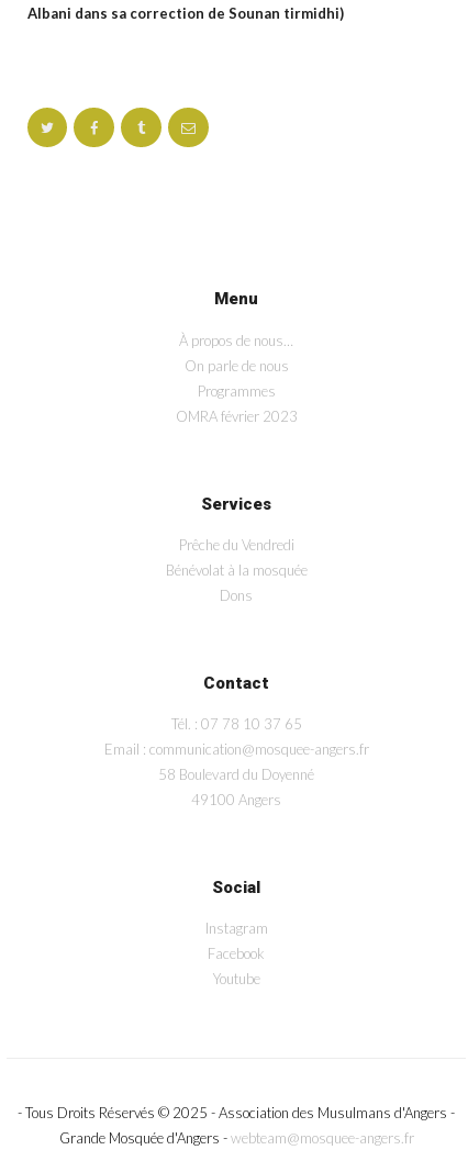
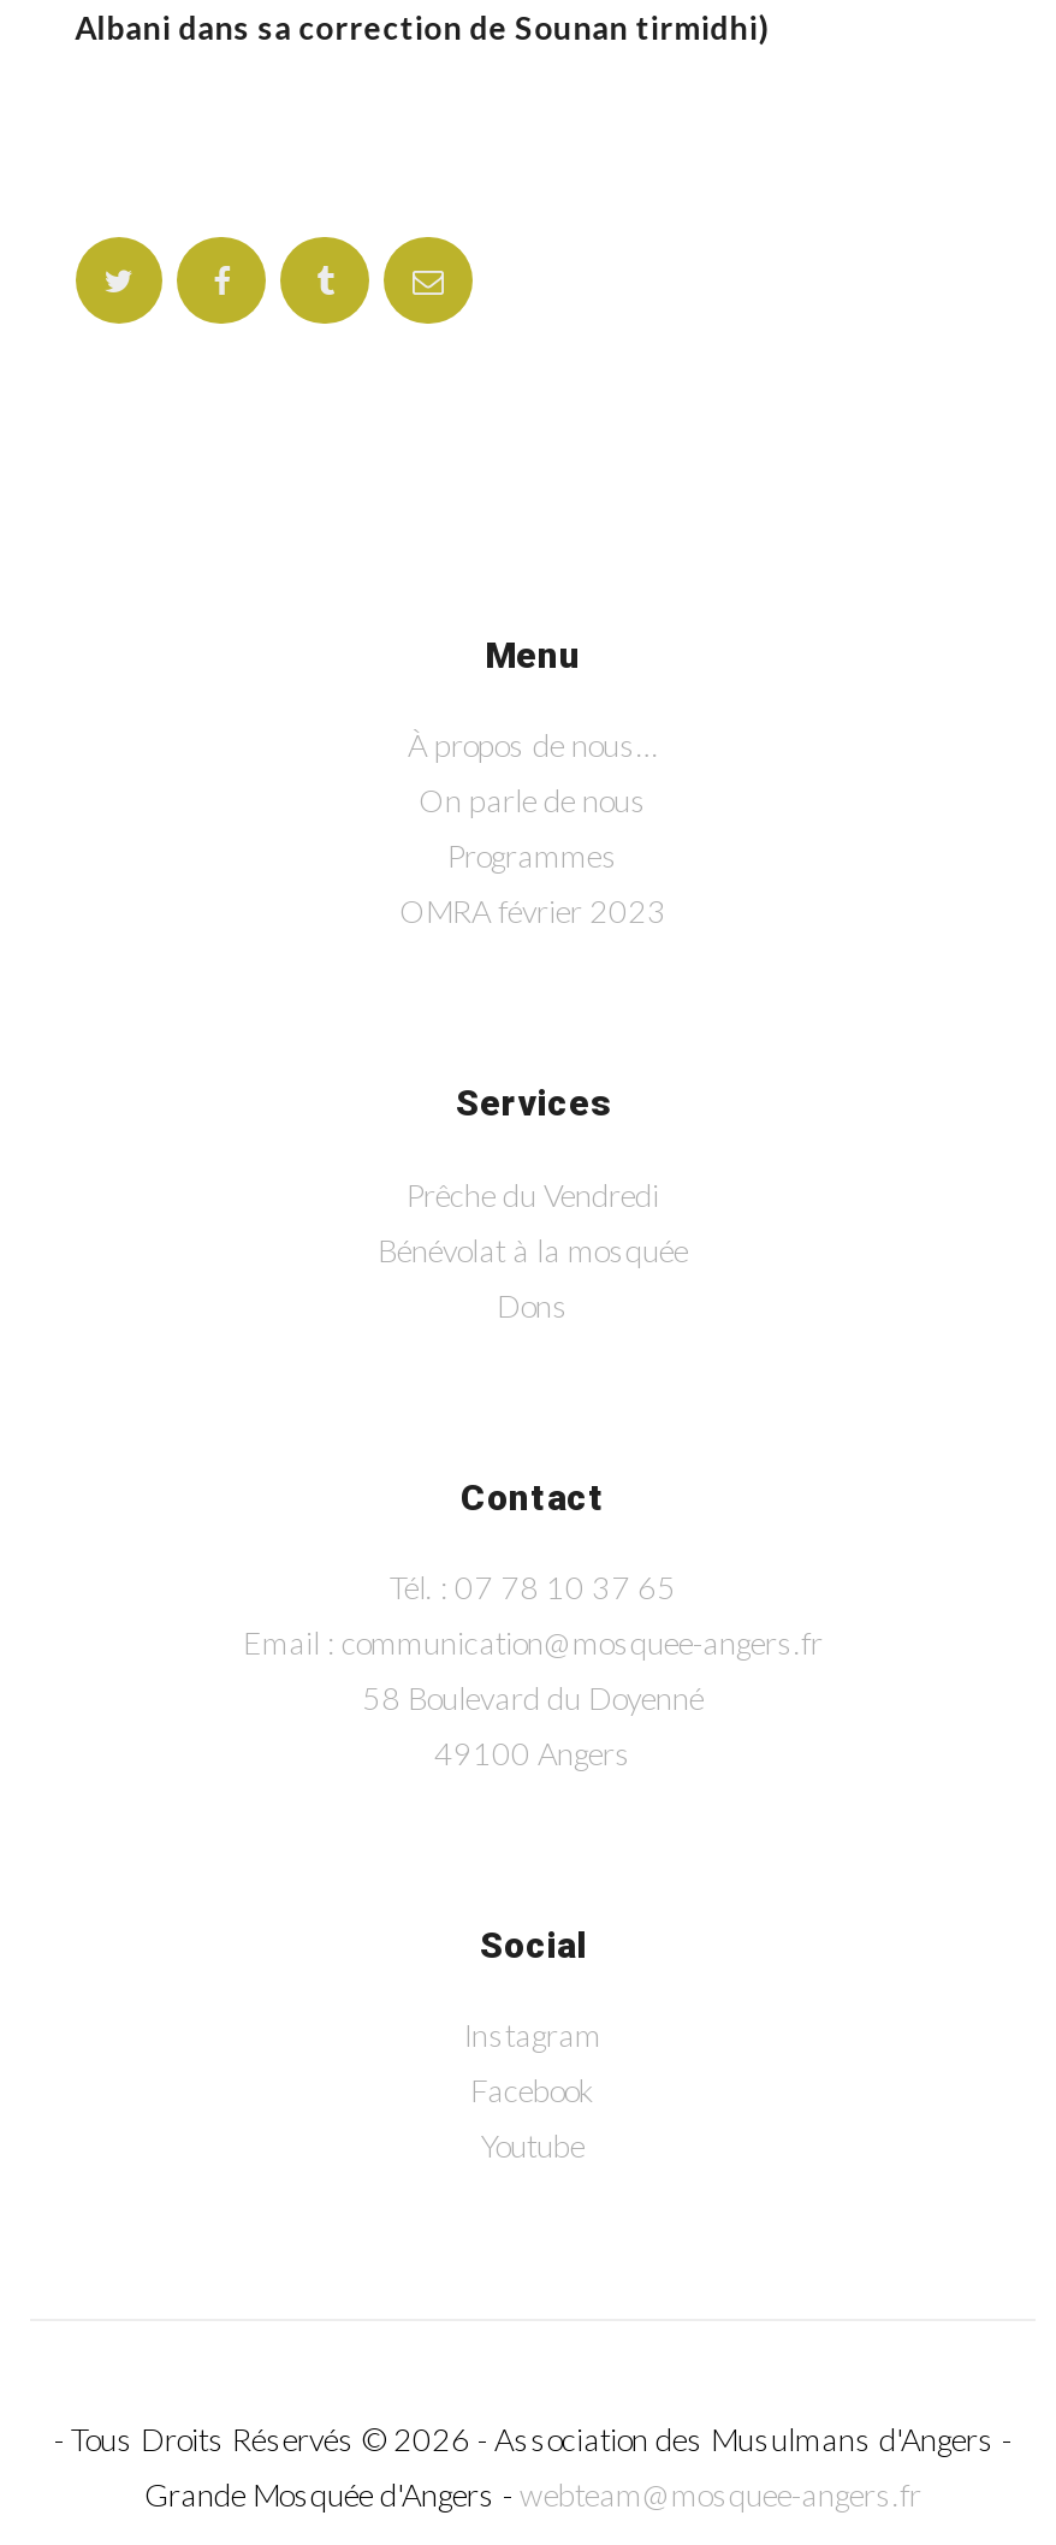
[18,1104,455,1121] - Tous Droits Réservés © 2025 - Association des Musulmans d'Angers - -> [54,2419,1011,2457] - Tous Droits Réservés © 2026 - Association des Musulmans d'Angers -

